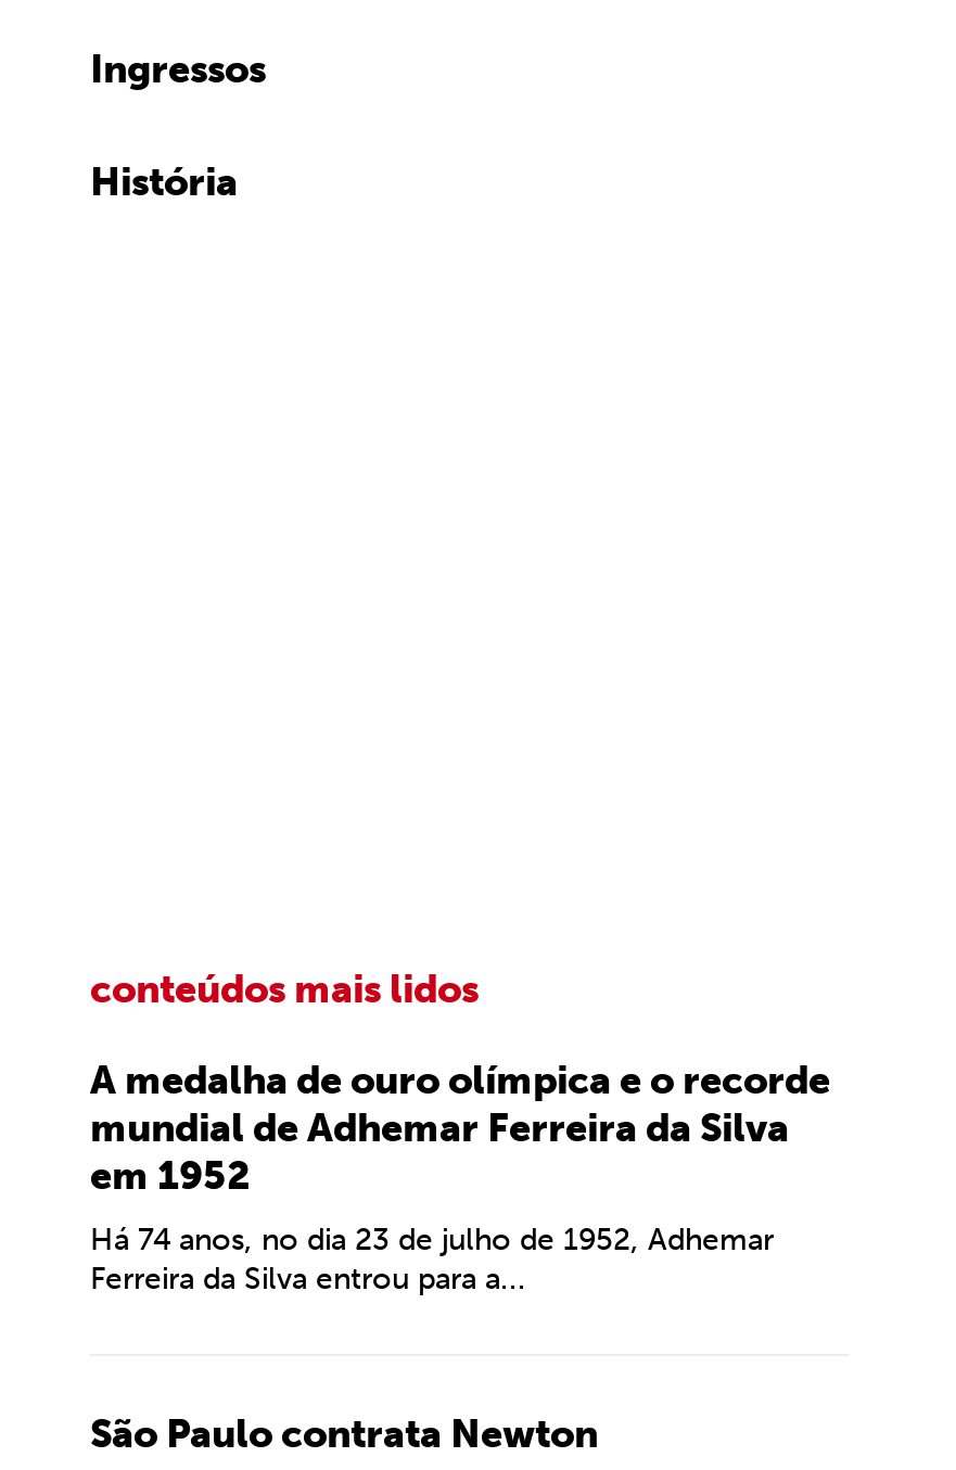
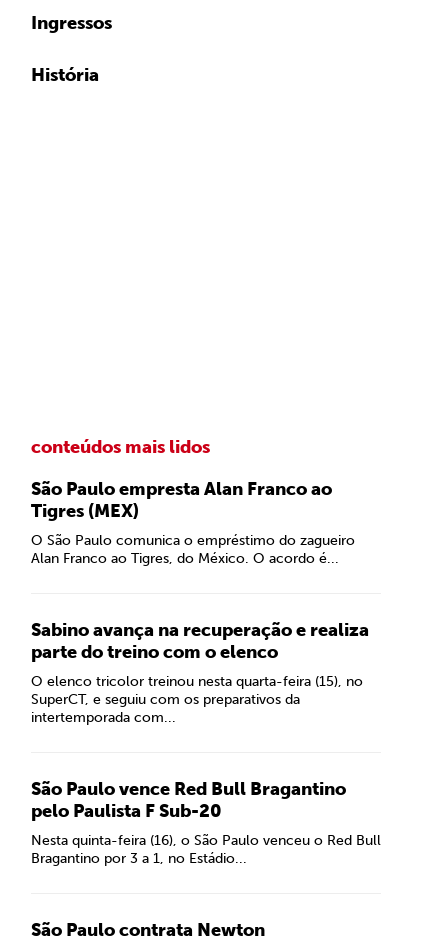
[90,1057,830,1298] A medalha de ouro olímpica e o recorde | mundial de Adhemar Ferreira da Silva | em 1952 | Há 74 anos, no dia 23 de julho de 1952, Adhemar | Ferreira da Silva entrou para a... -> [31,478,381,867] São Paulo empresta Alan Franco ao | Tigres (MEX) | O São Paulo comunica o empréstimo do zagueiro | Alan Franco ao Tigres, do México. O acordo é... | Sabino avança na recuperação e realiza | parte do treino com o elenco | O elenco tricolor treinou nesta quarta-feira (15), no | SuperCT, e seguiu com os preparativos da | intertemporada com... | São Paulo vence Red Bull Bragantino | pelo Paulista F Sub-20 | Nesta quinta-feira (16), o São Paulo venceu o Red Bull | Bragantino por 3 a 1, no Estádio...

